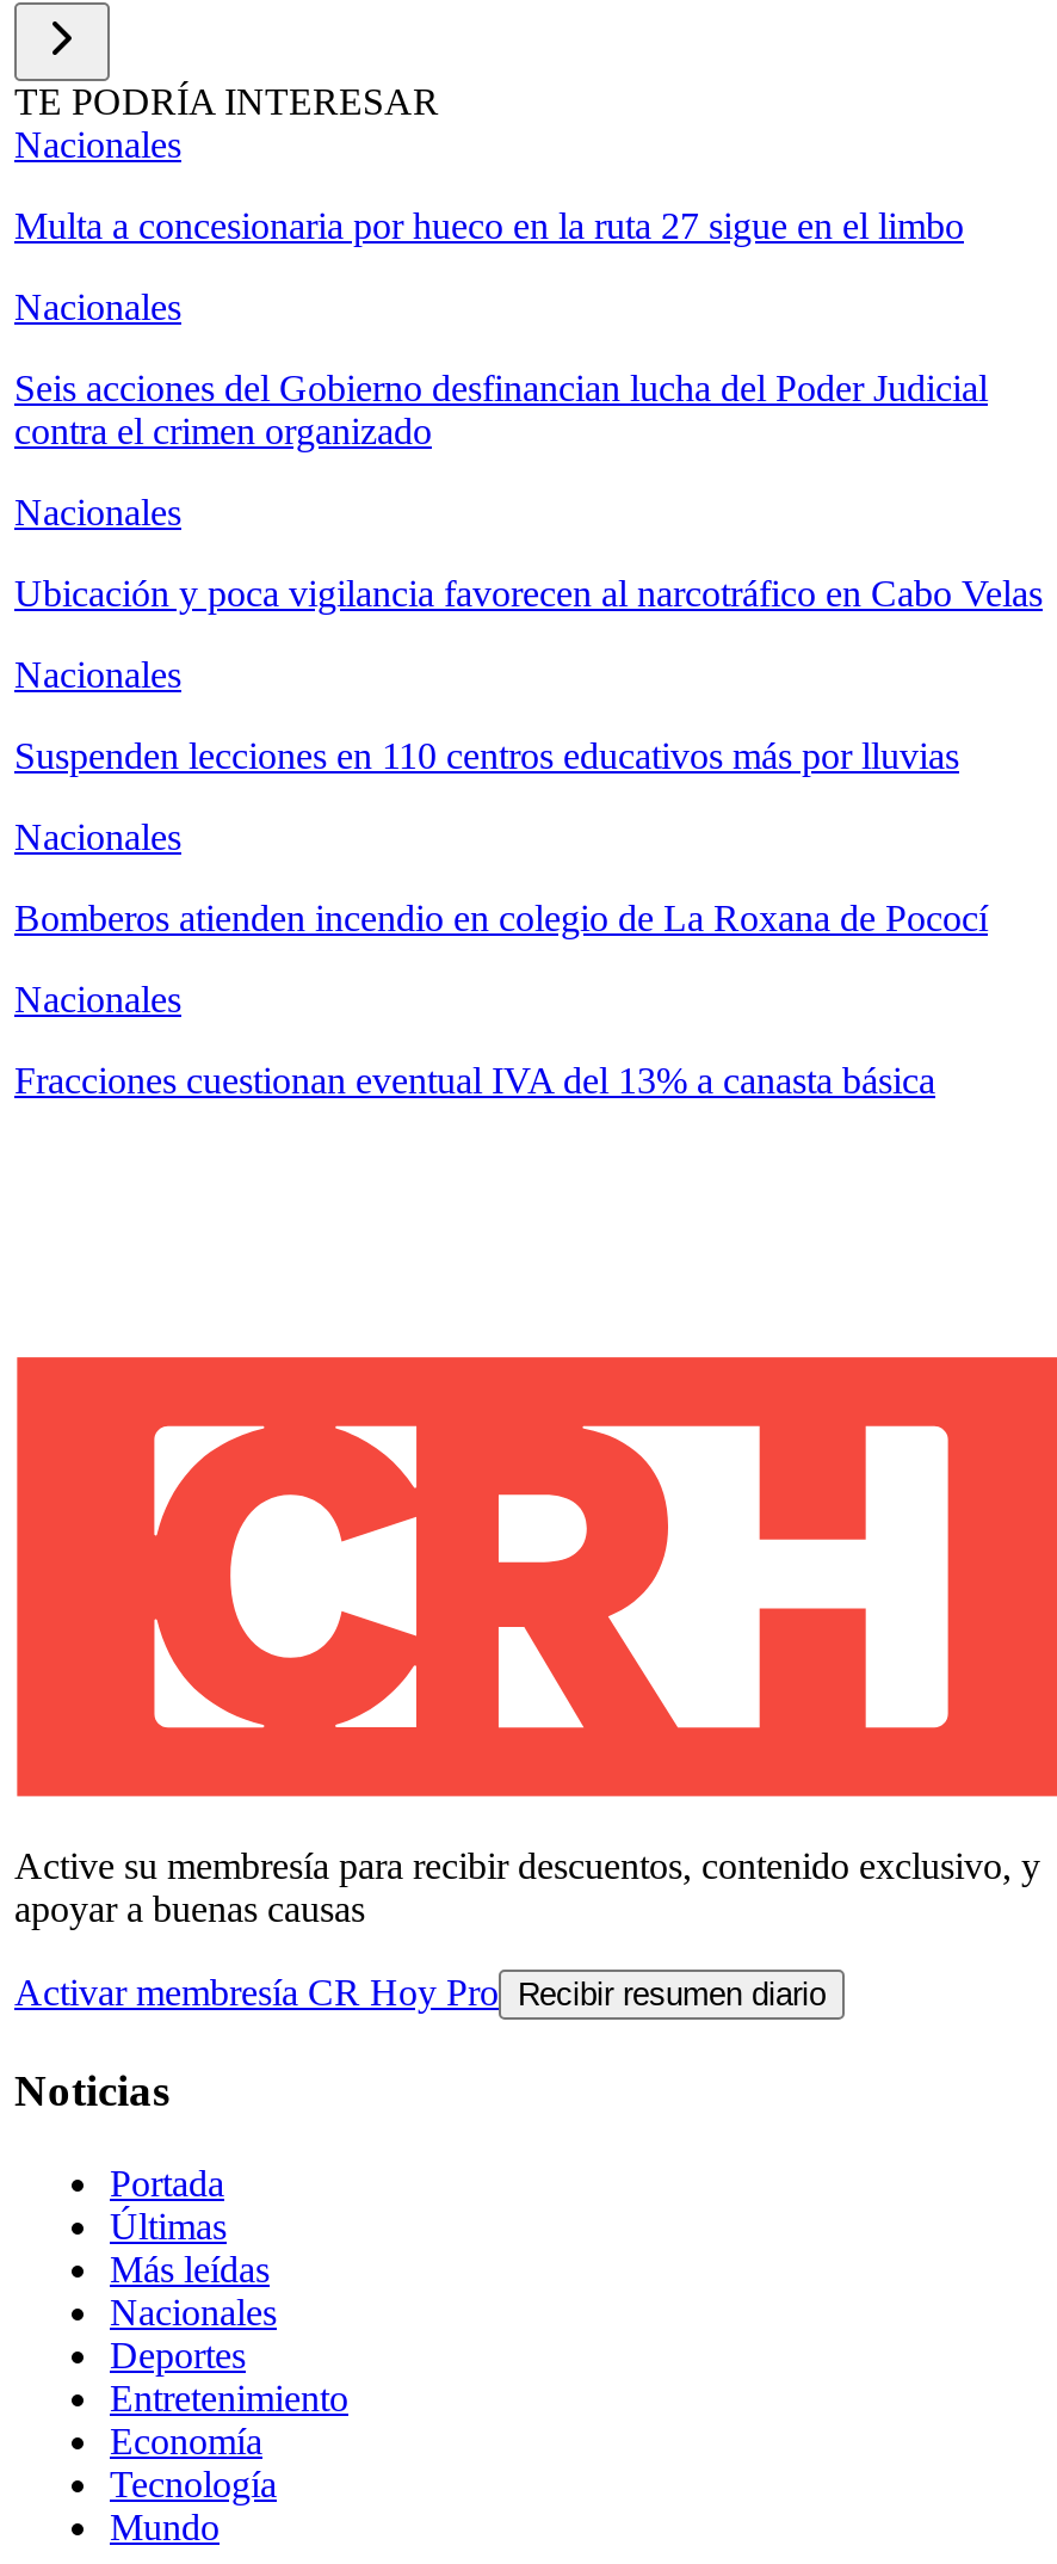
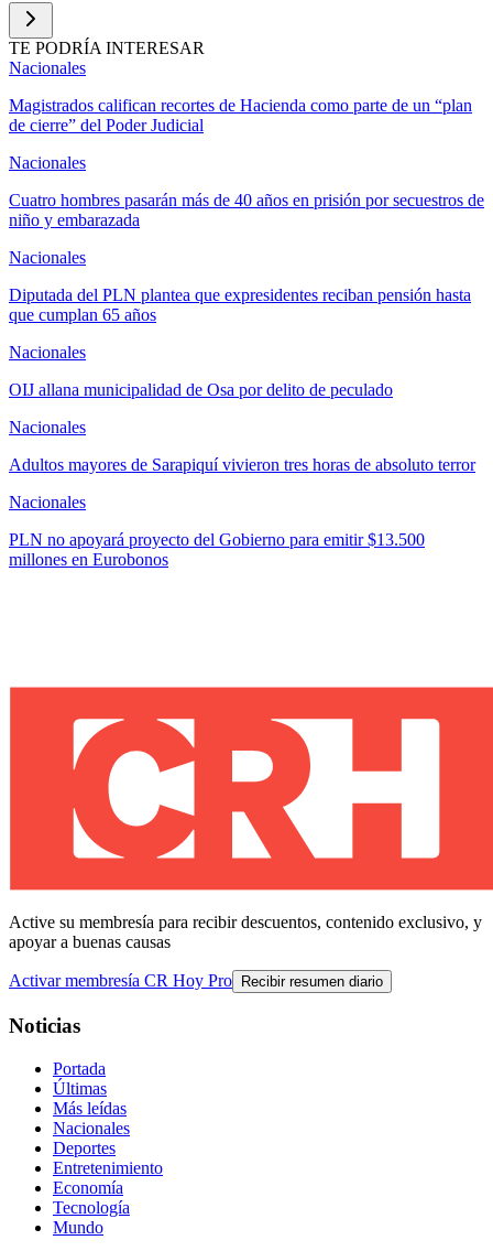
[14,206,964,246] Multa a concesionaria por hueco en la ruta 27 sigue en el limbo -> [9,96,472,135] Magistrados califican recortes de Hacienda como parte de un “plan | de cierre” del Poder Judicial
[14,368,988,451] Seis acciones del Gobierno desfinancian lucha del Poder Judicial | contra el crimen organizado -> [9,191,484,229] Cuatro hombres pasarán más de 40 años en prisión por secuestros de | niño y embarazada
[14,573,1043,614] Ubicación y poca vigilancia favorecen al narcotráfico en Cabo Velas -> [9,286,471,324] Diputada del PLN plantea que expresidentes reciban pensión hasta | que cumplan 65 años
[14,736,959,776] Suspenden lecciones en 110 centros educativos más por lluvias -> [9,380,393,399] OIJ allana municipalidad de Osa por delito de peculado
[14,898,988,938] Bomberos atienden incendio en colegio de La Roxana de Pococí -> [9,455,475,474] Adultos mayores de Sarapiquí vivieron tres horas de absoluto terror
[14,1060,935,1101] Fracciones cuestionan eventual IVA del 13% a canasta básica -> [9,530,425,569] PLN no apoyará proyecto del Gobierno para emitir $13.500 | millones en Eurobonos

